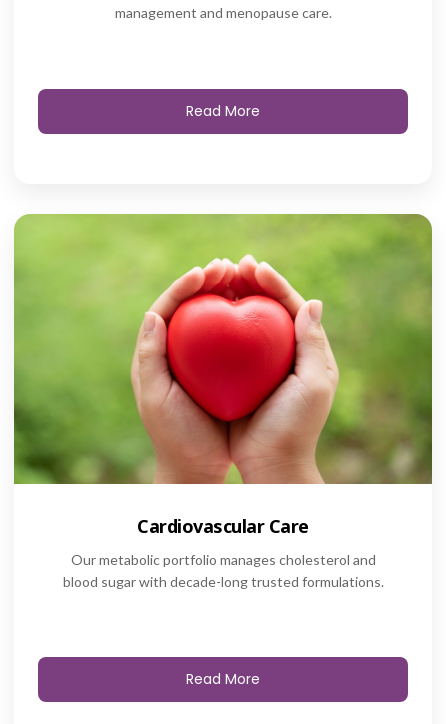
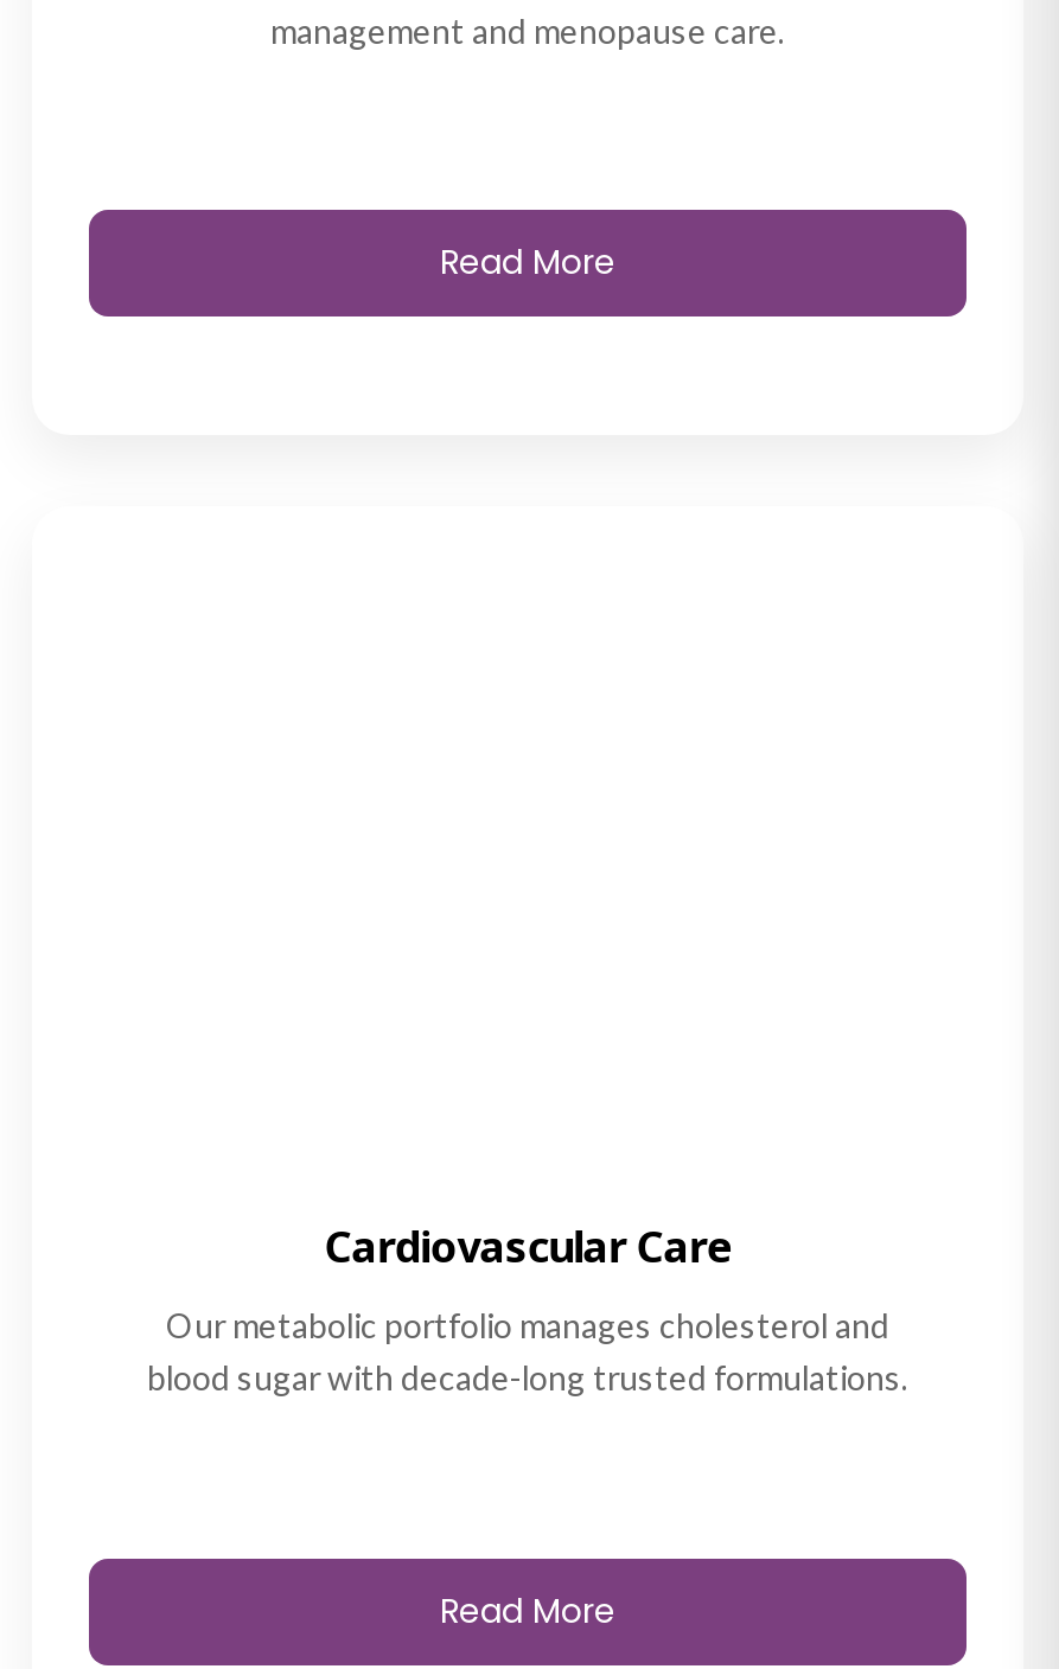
[13,213,433,485] [image] -> none

